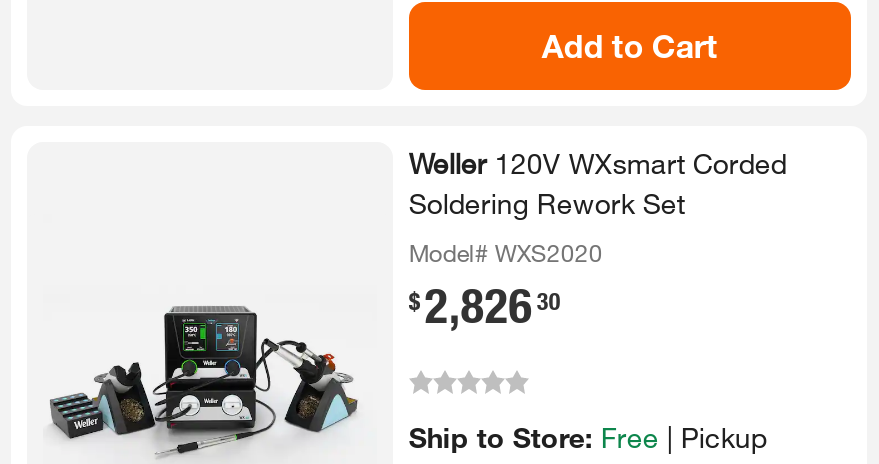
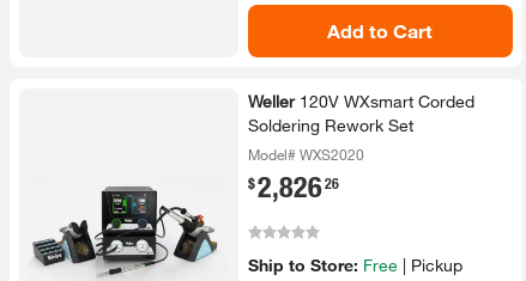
[537,284,561,316] 30 -> [325,173,339,193] 26

